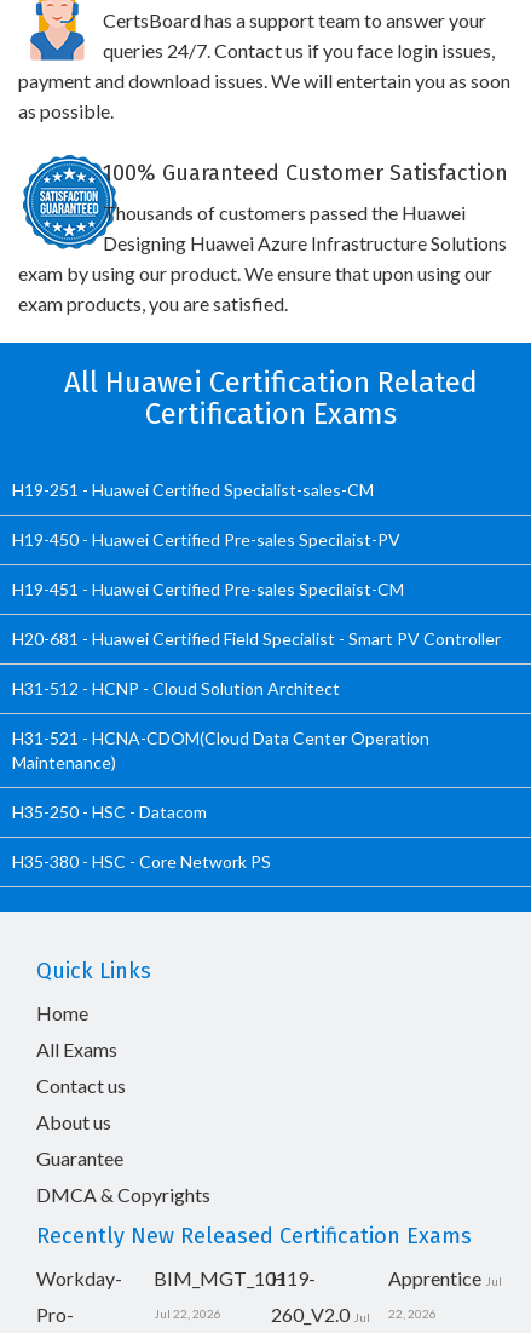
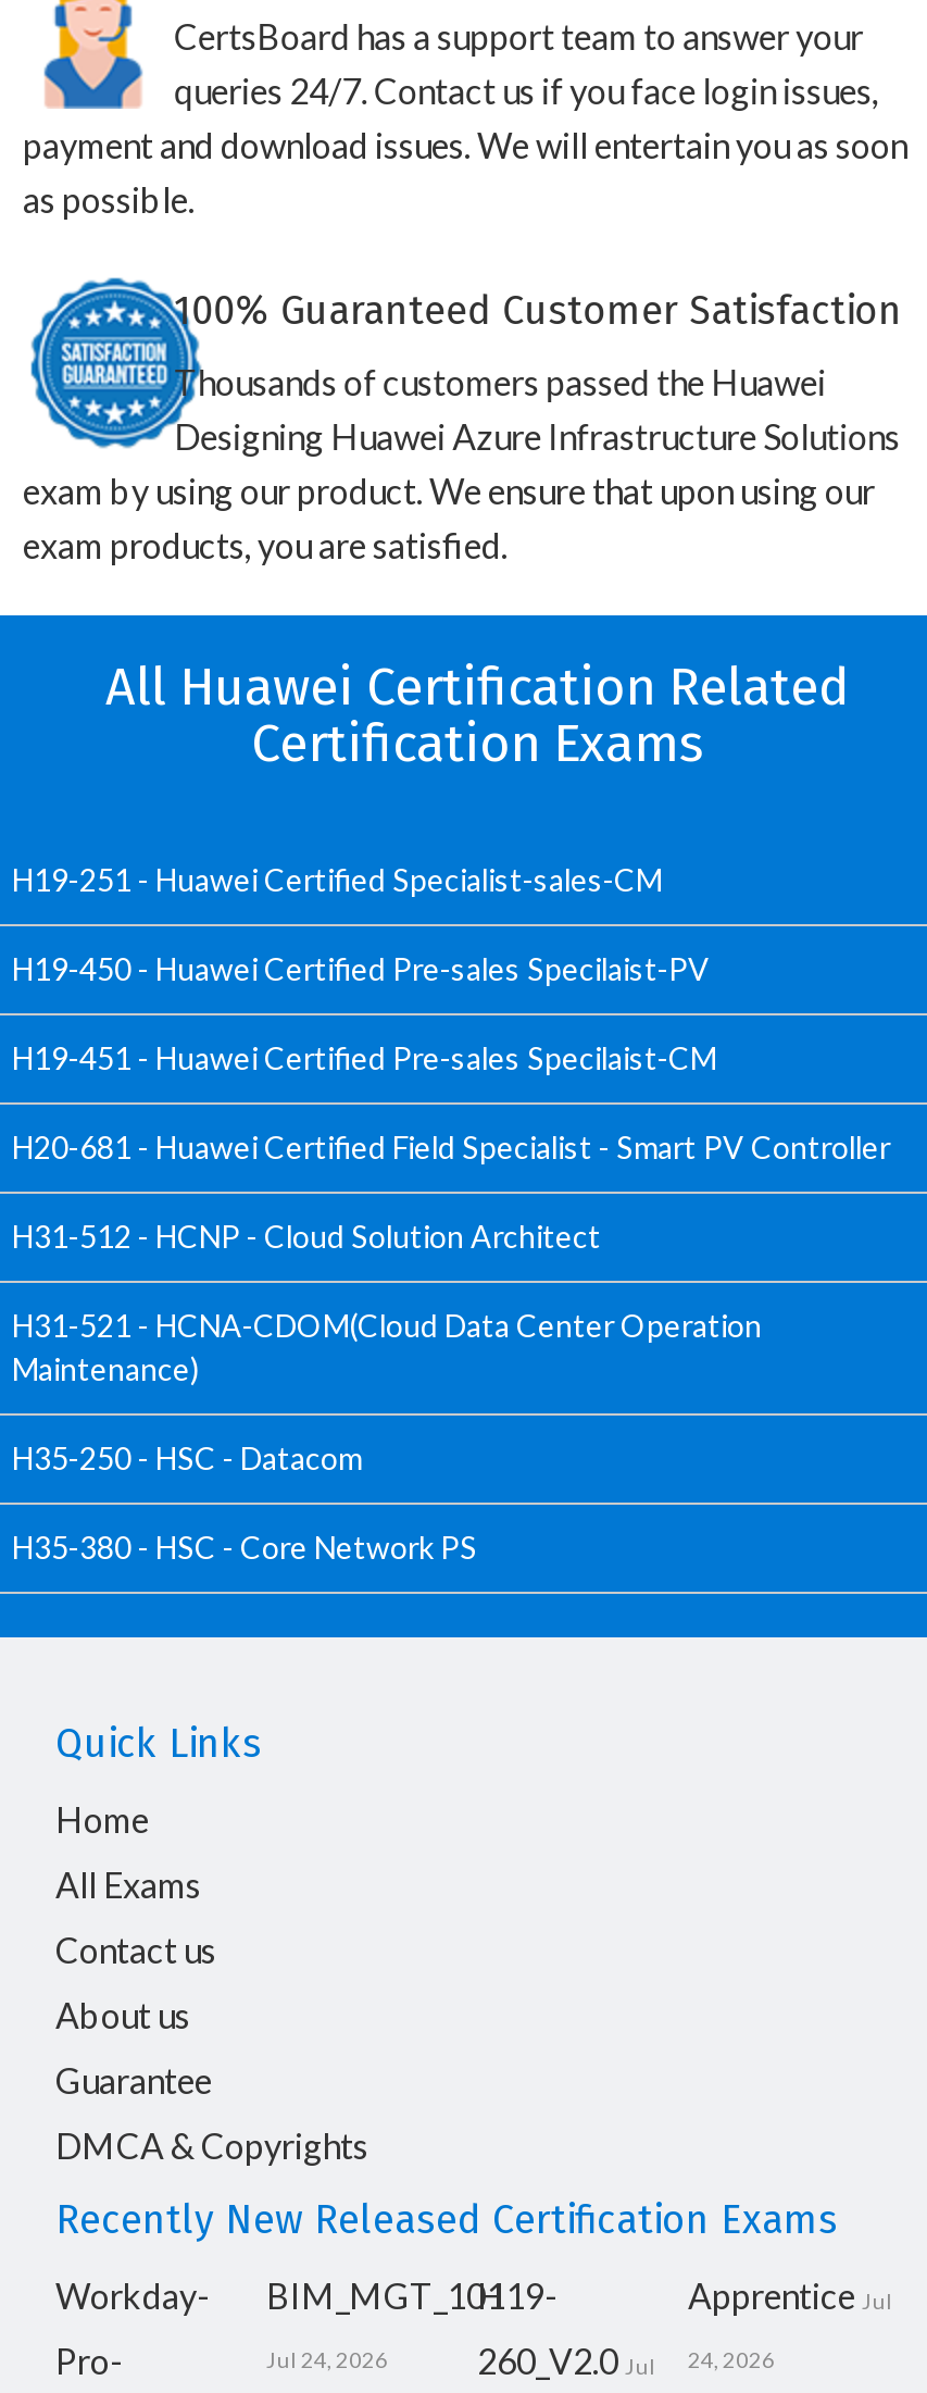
[154,1306,221,1321] Jul 22, 2026 -> [266,2346,388,2372] Jul 24, 2026
[271,1303,437,1326] 260_V2.0 Jul 22, 2026 -> [477,2340,775,2381] 260_V2.0 Jul 24, 2026

